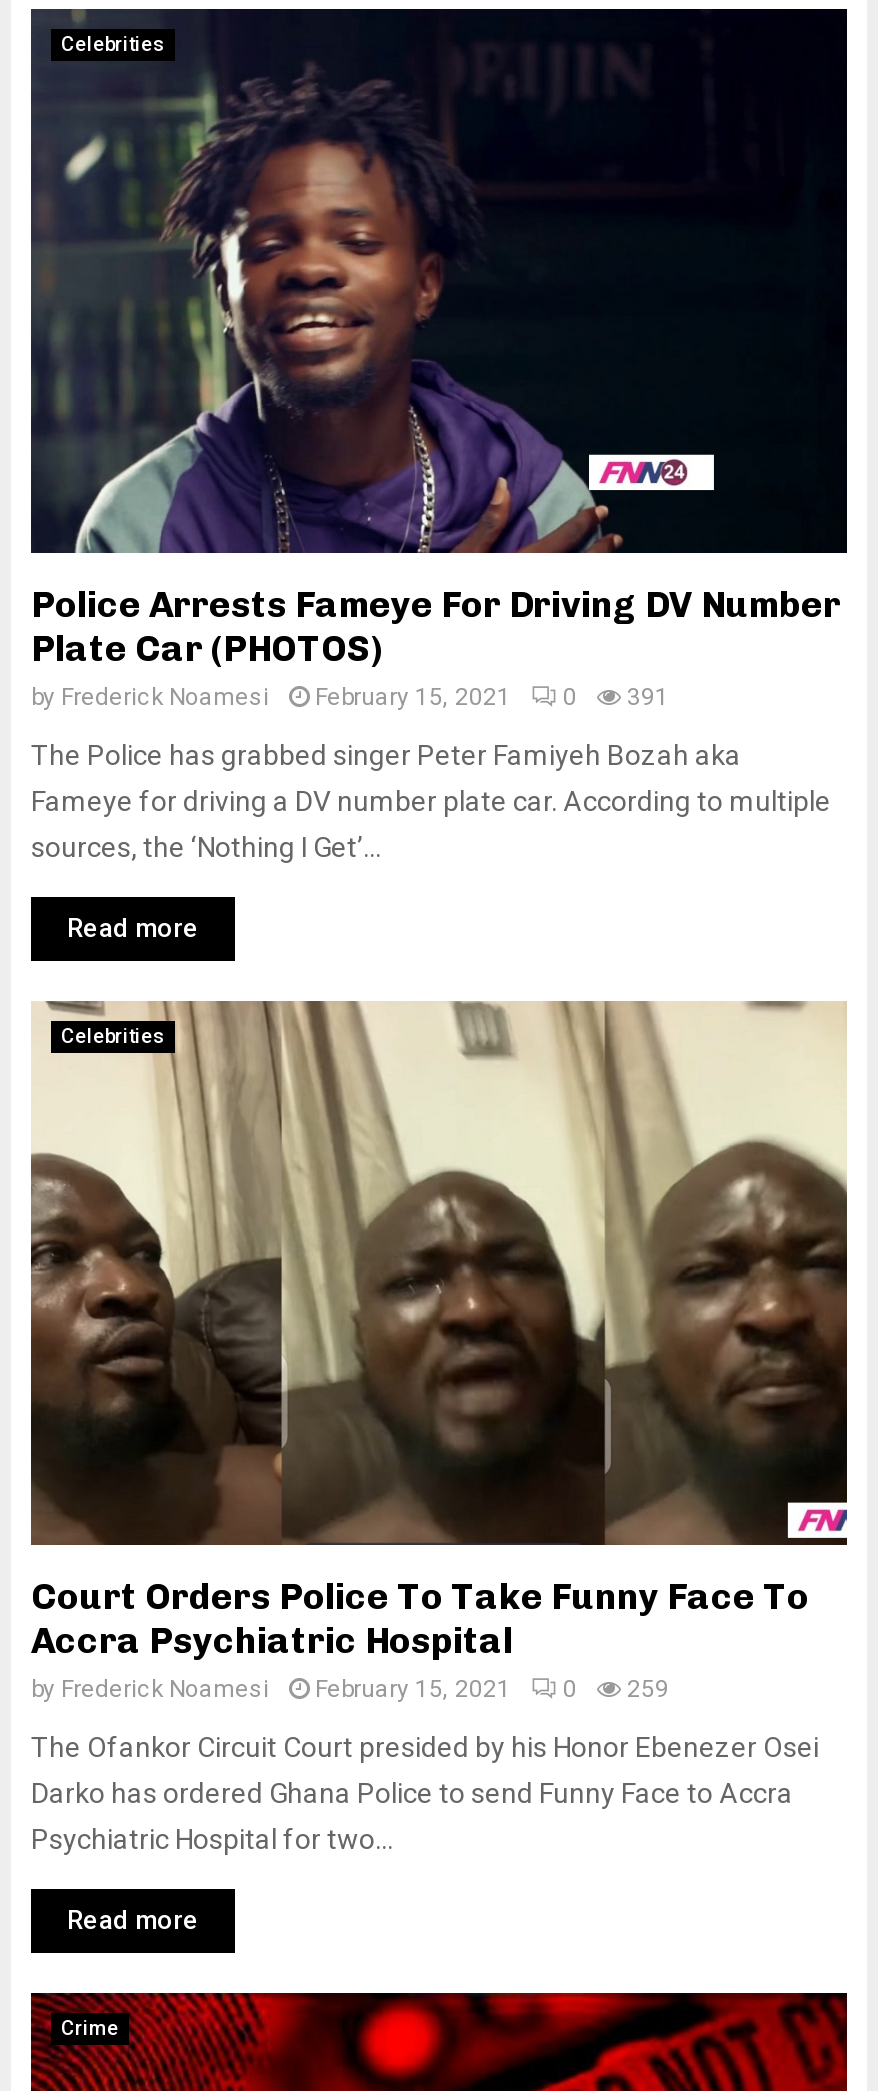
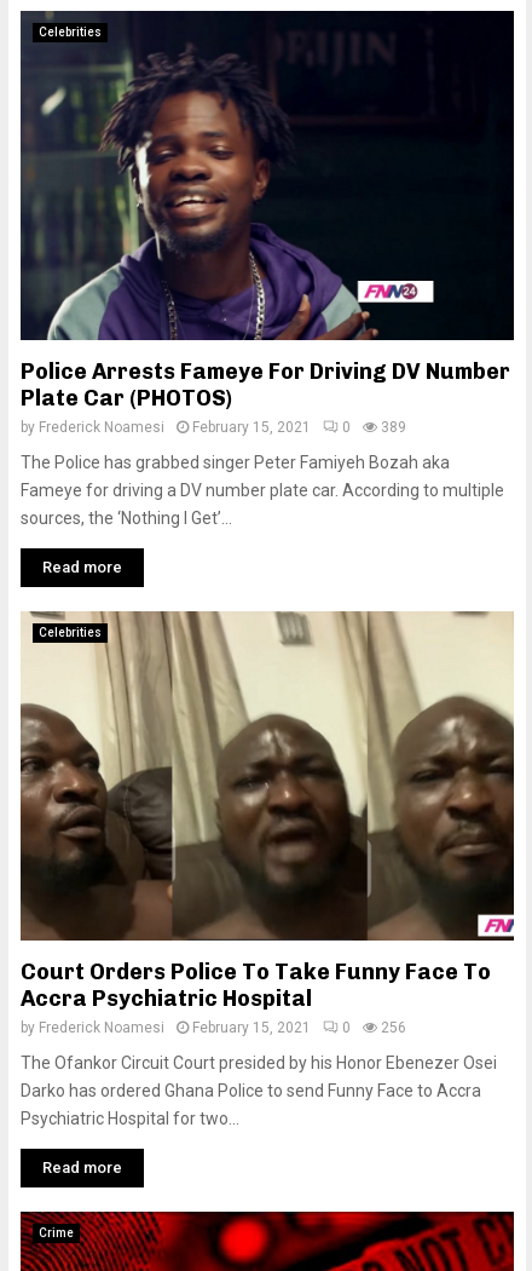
[31,683,669,711] by Frederick Noamesi February 15, 2021 0 391 -> [21,419,406,436] by Frederick Noamesi February 15, 2021 0 389
[31,1675,669,1703] by Frederick Noamesi February 15, 2021 0 259 -> [21,1019,406,1036] by Frederick Noamesi February 15, 2021 0 256

